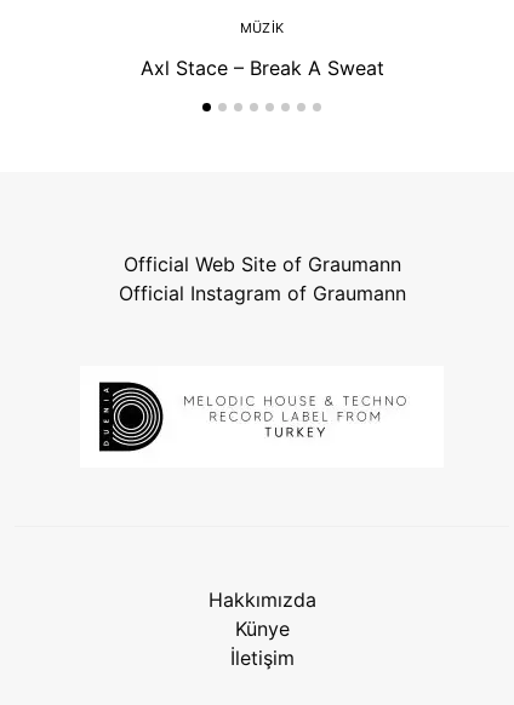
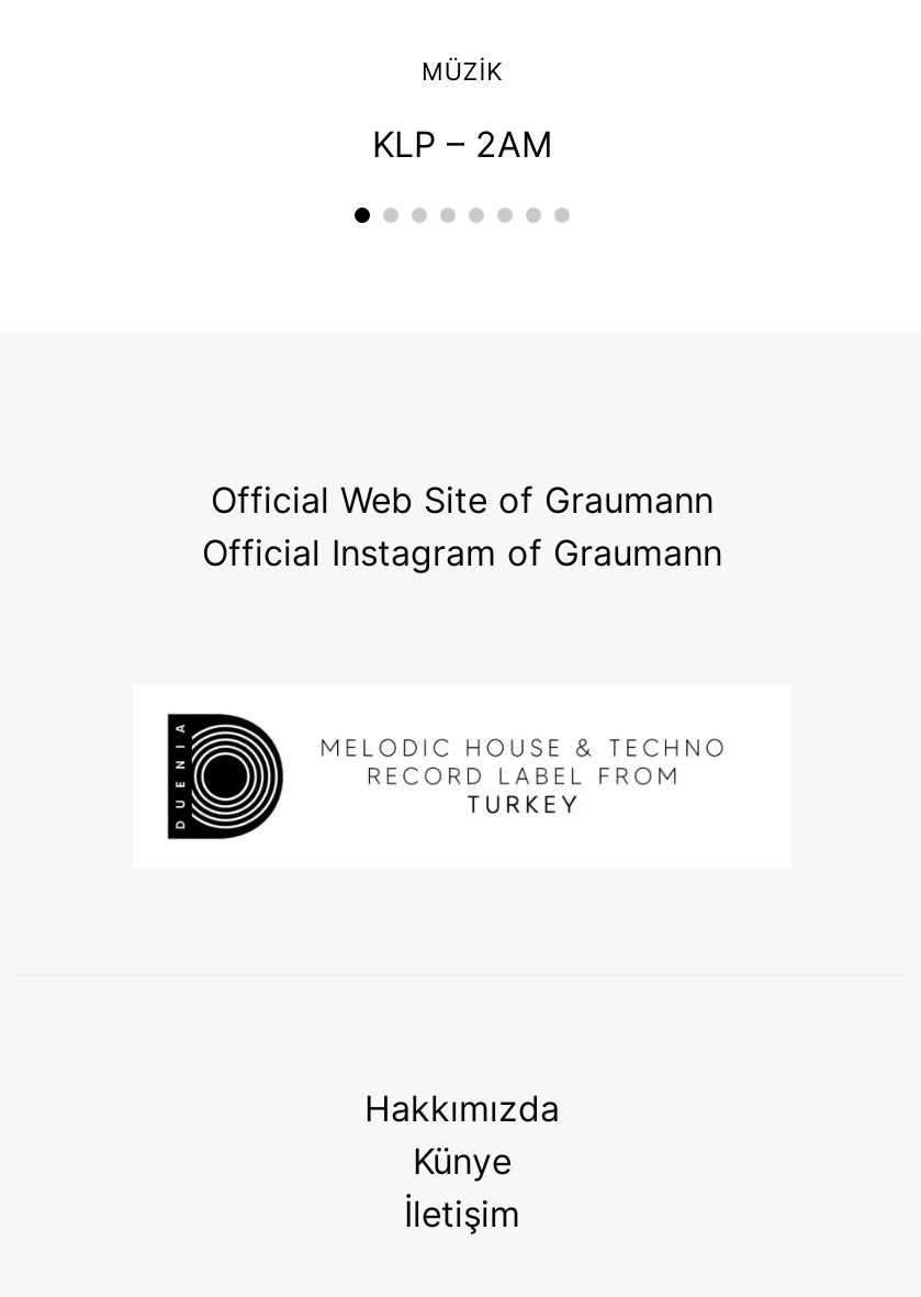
[140,55,384,80] Axl Stace – Break A Sweat -> [372,121,552,165] KLP – 2AM

